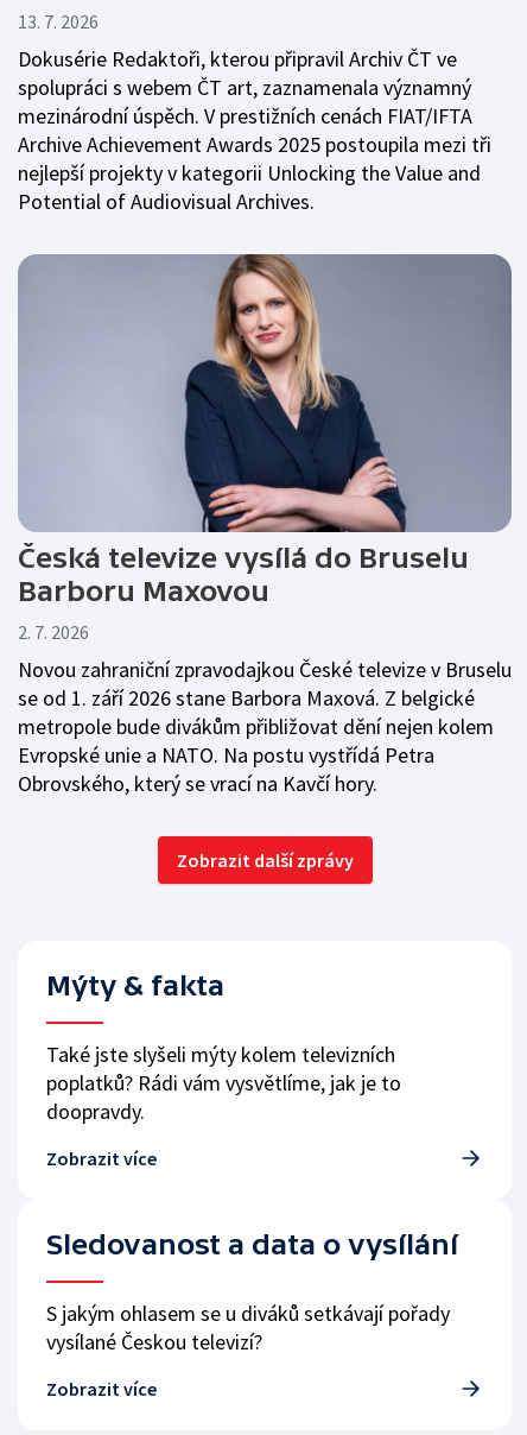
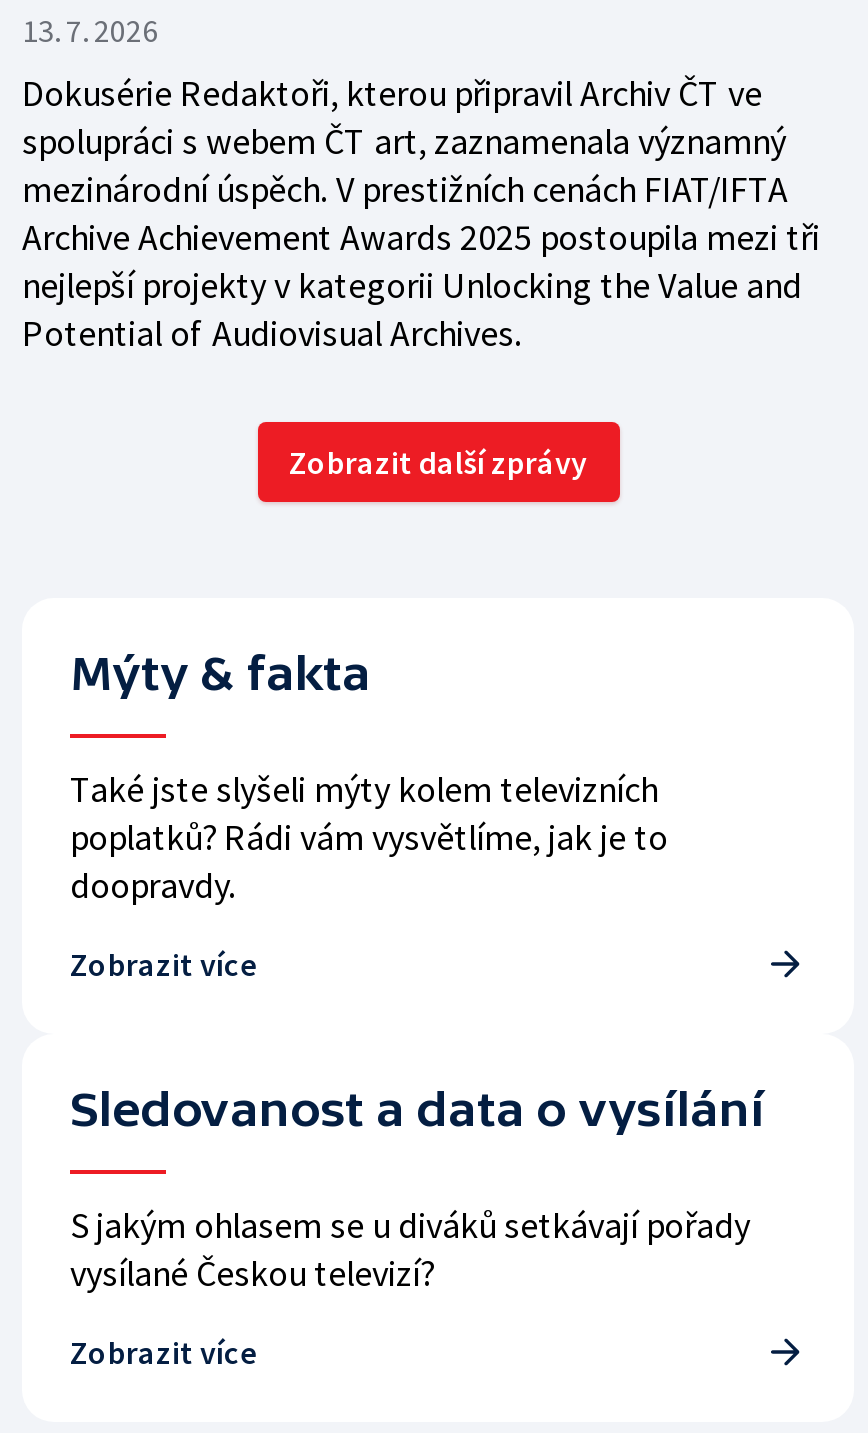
[17,253,513,797] [image] | Česká televize vysílá do Bruselu | Barboru Maxovou | 2. 7. 2026 | Novou zahraniční zpravodajkou České televize v Bruselu | se od 1. září 2026 stane Barbora Maxová. Z belgické | metropole bude divákům přibližovat dění nejen kolem | Evropské unie a NATO. Na postu vystřídá Petra | Obrovského, který se vrací na Kavčí hory. -> none

